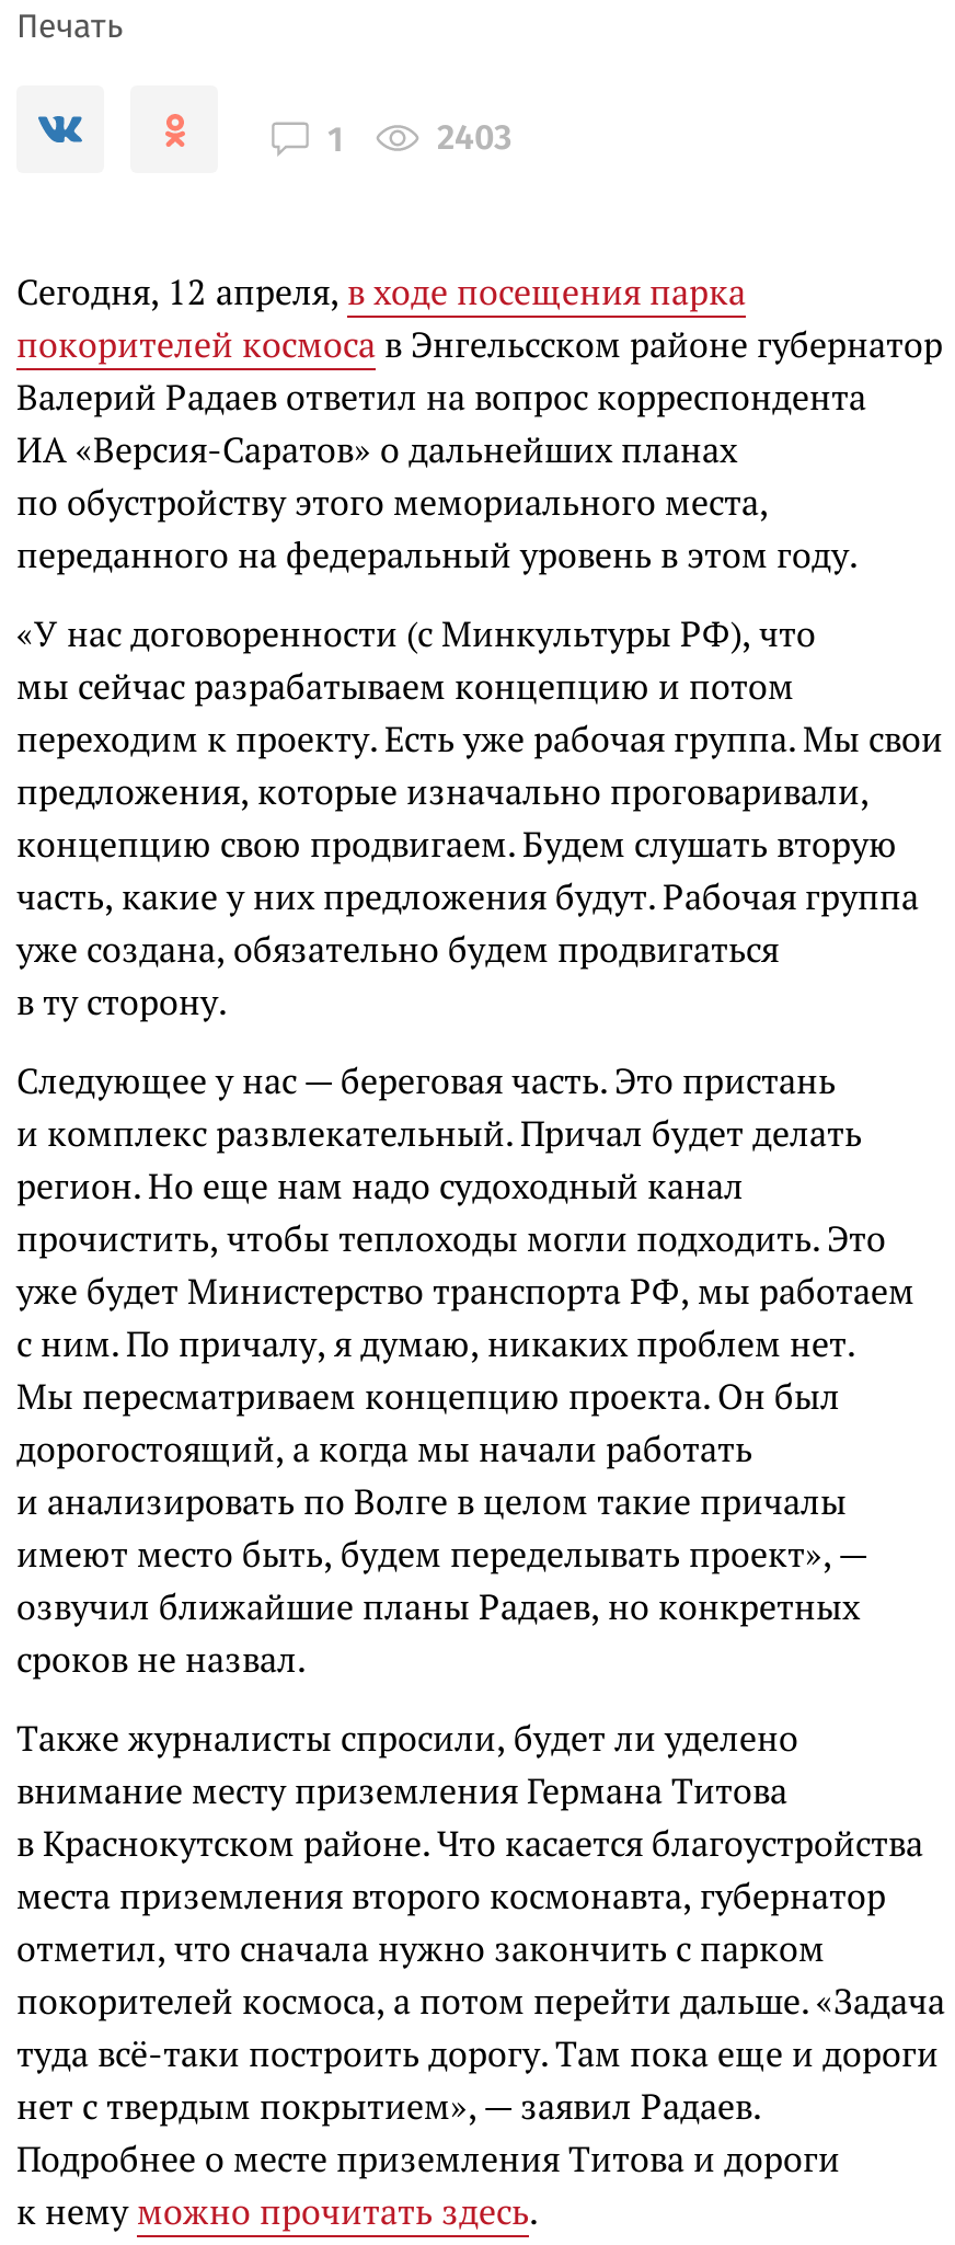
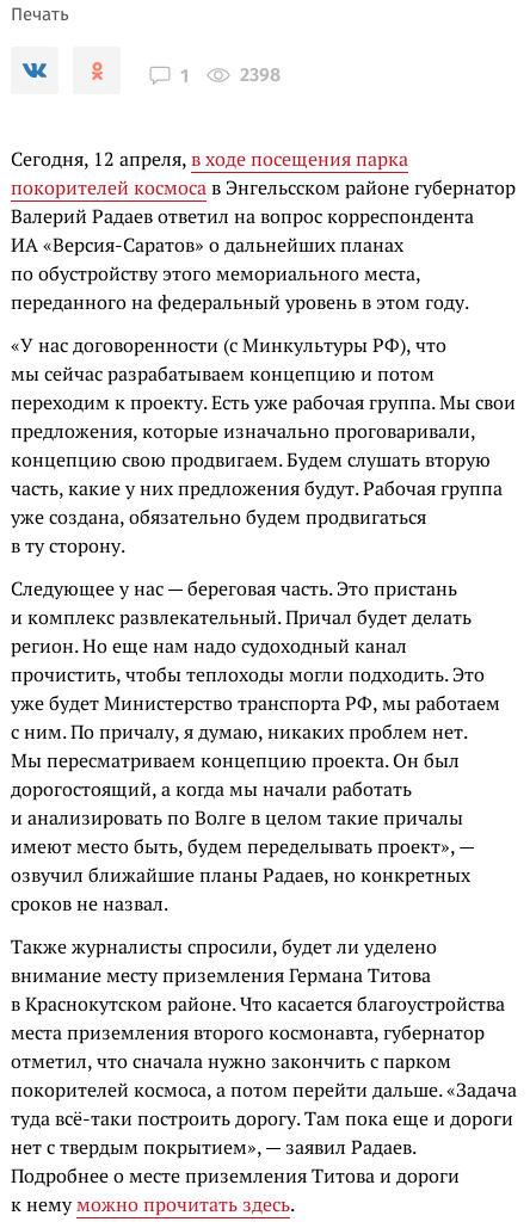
[437,117,511,158] 2403 -> [240,63,281,86] 2398

